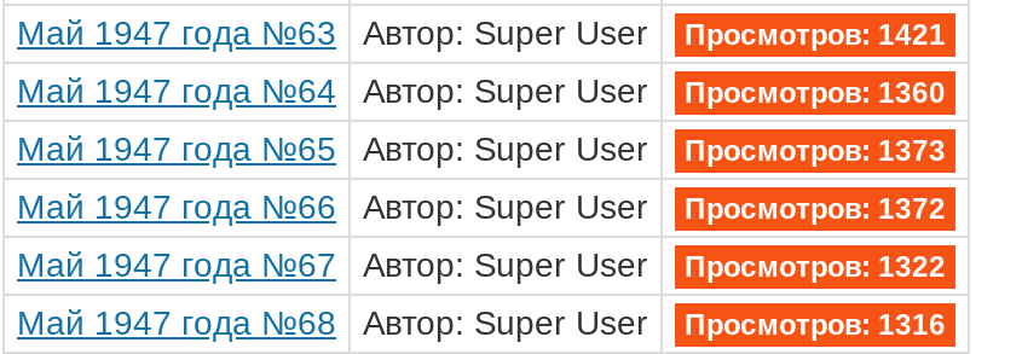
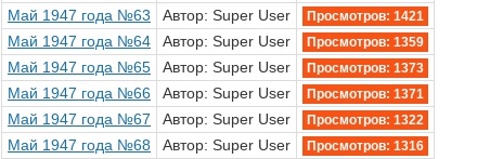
[17,71,946,110] Май 1947 года №64 Автор: Super User Просмотров: 1360 -> [8,32,424,50] Май 1947 года №64 Автор: Super User Просмотров: 1359
[17,187,946,226] Май 1947 года №66 Автор: Super User Просмотров: 1372 -> [8,84,424,102] Май 1947 года №66 Автор: Super User Просмотров: 1371

